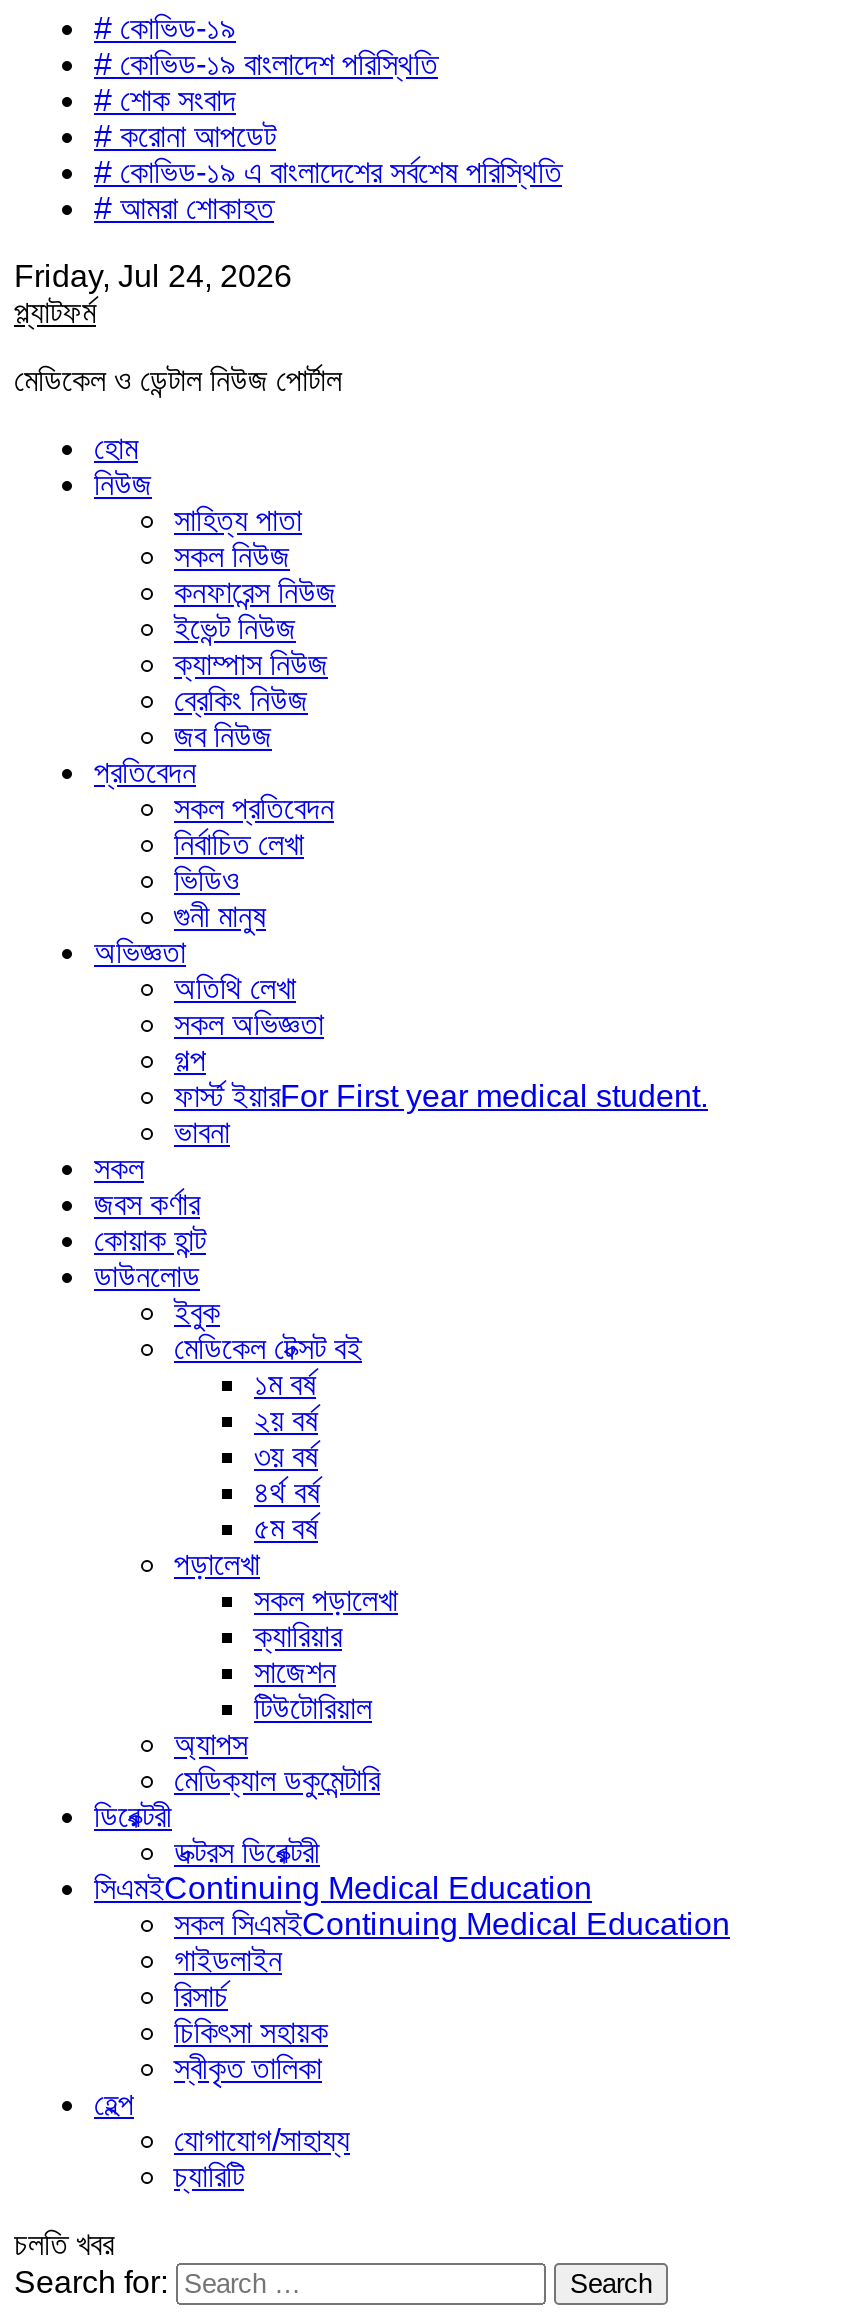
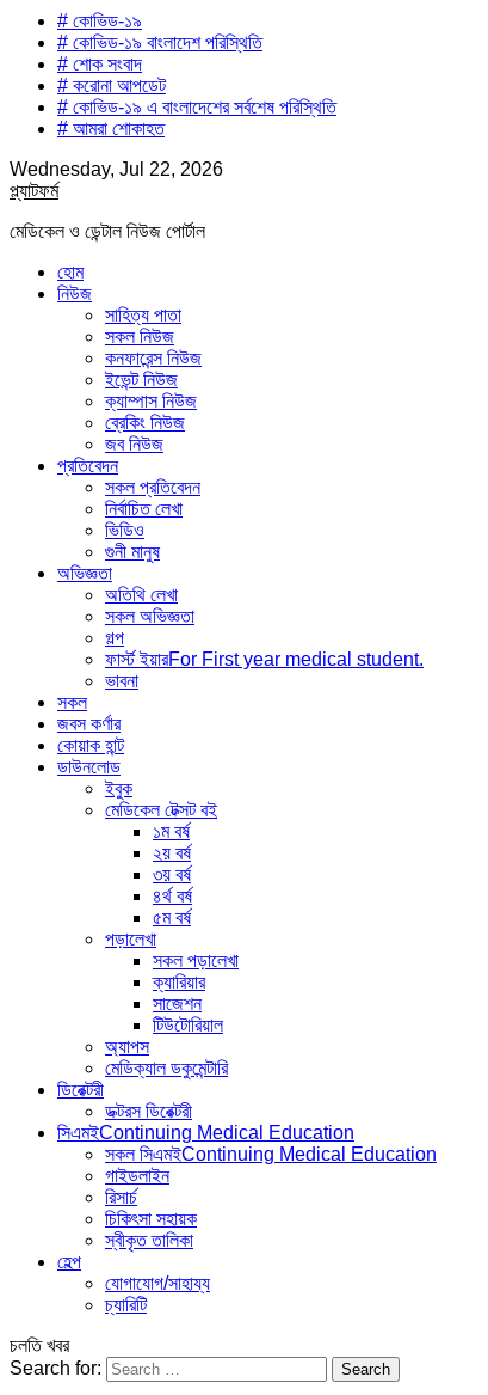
[14,259,292,293] Friday, Jul 24, 2026 -> [10,159,223,179] Wednesday, Jul 22, 2026

